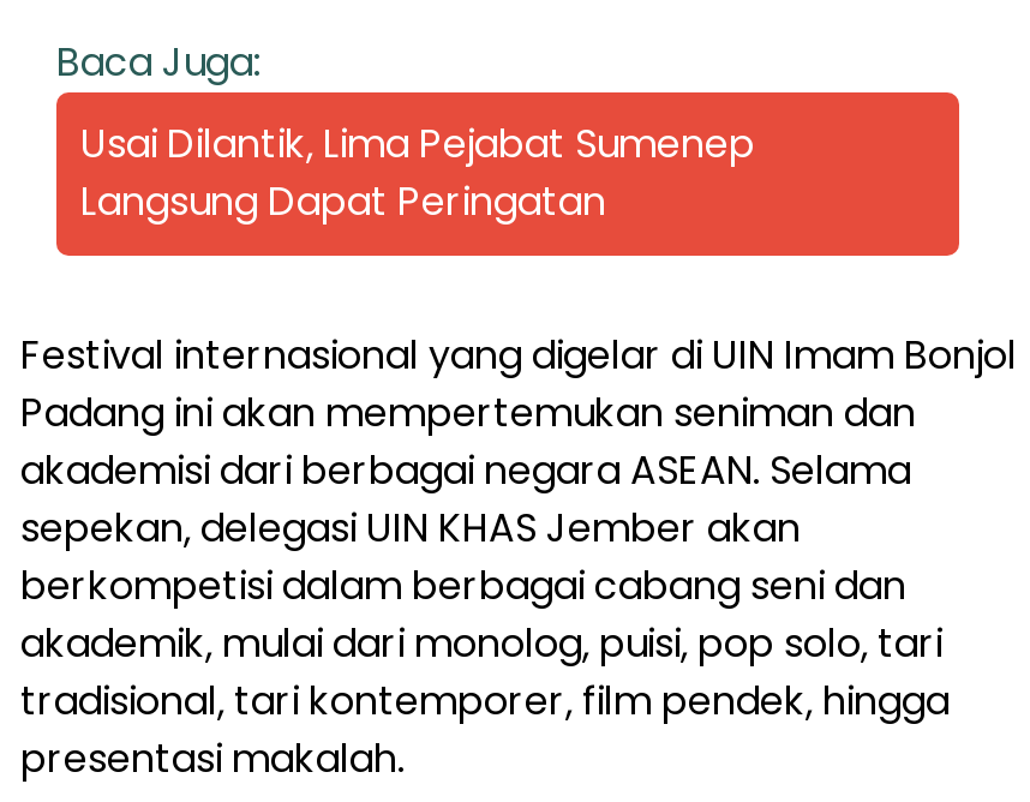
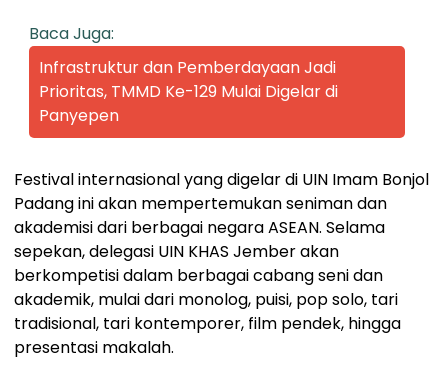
[80,115,755,228] Usai Dilantik, Lima Pejabat Sumenep | Langsung Dapat Peringatan -> [39,55,338,126] Infrastruktur dan Pemberdayaan Jadi | Prioritas, TMMD Ke-129 Mulai Digelar di | Panyepen

